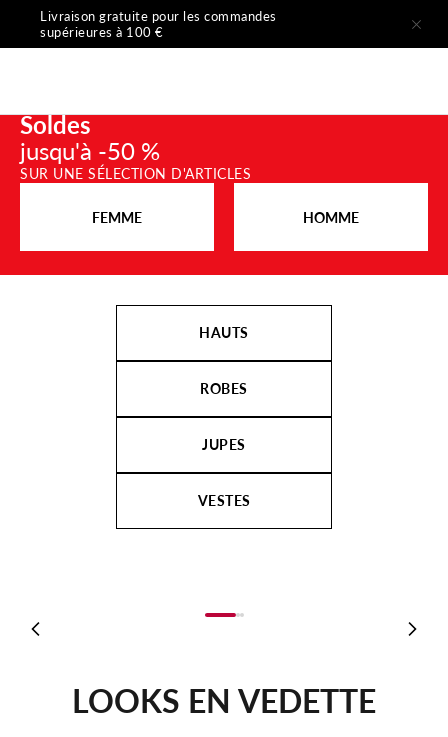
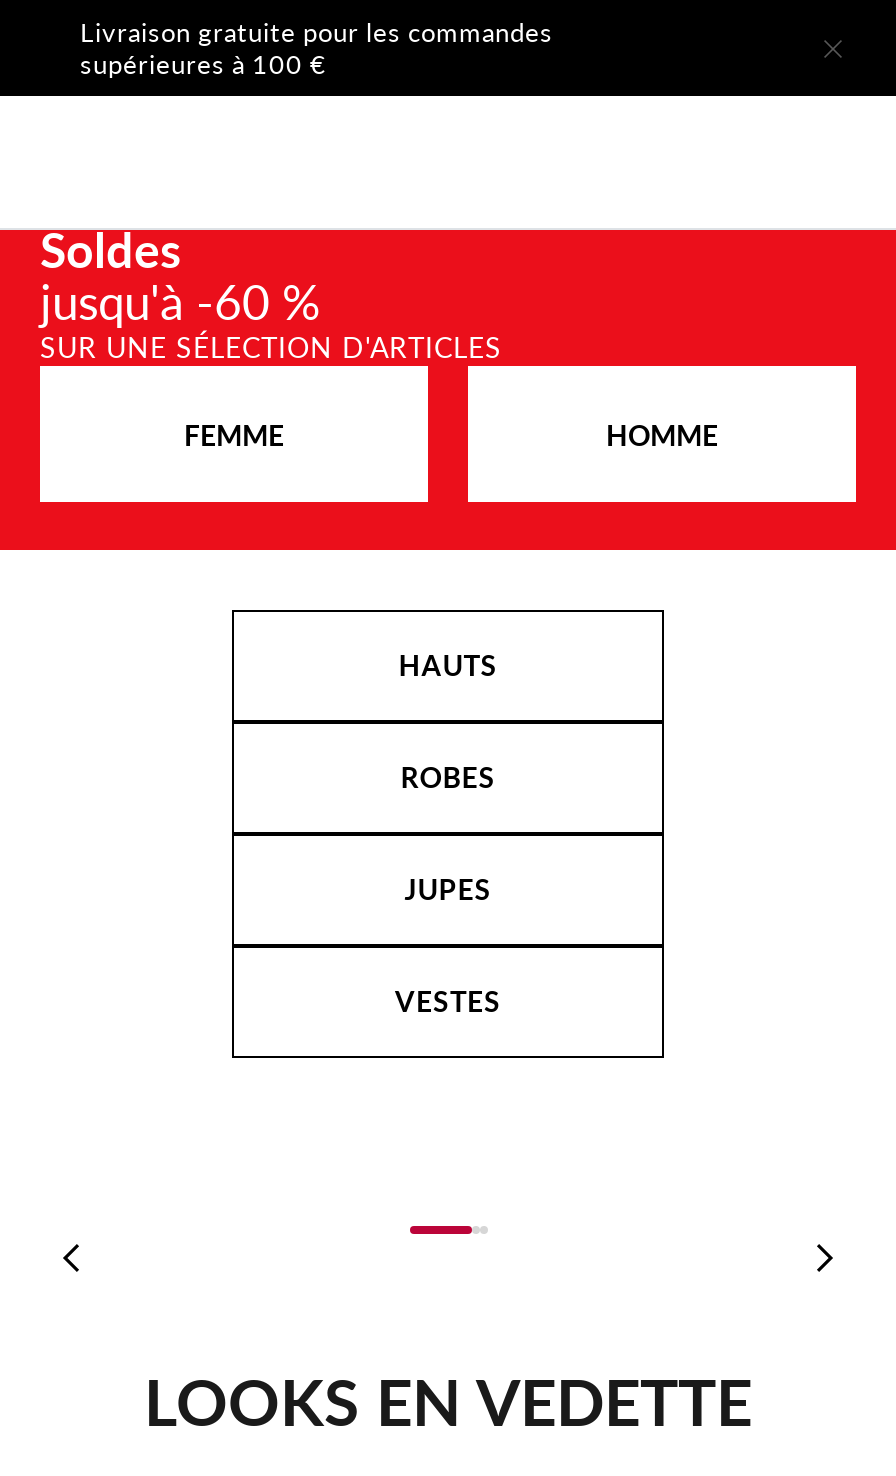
[20,136,160,165] jusqu'à -50 % -> [40,272,320,330] jusqu'à -60 %

